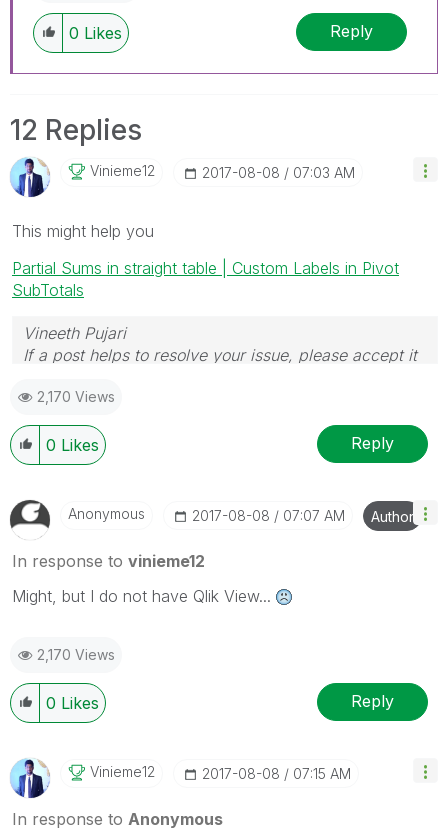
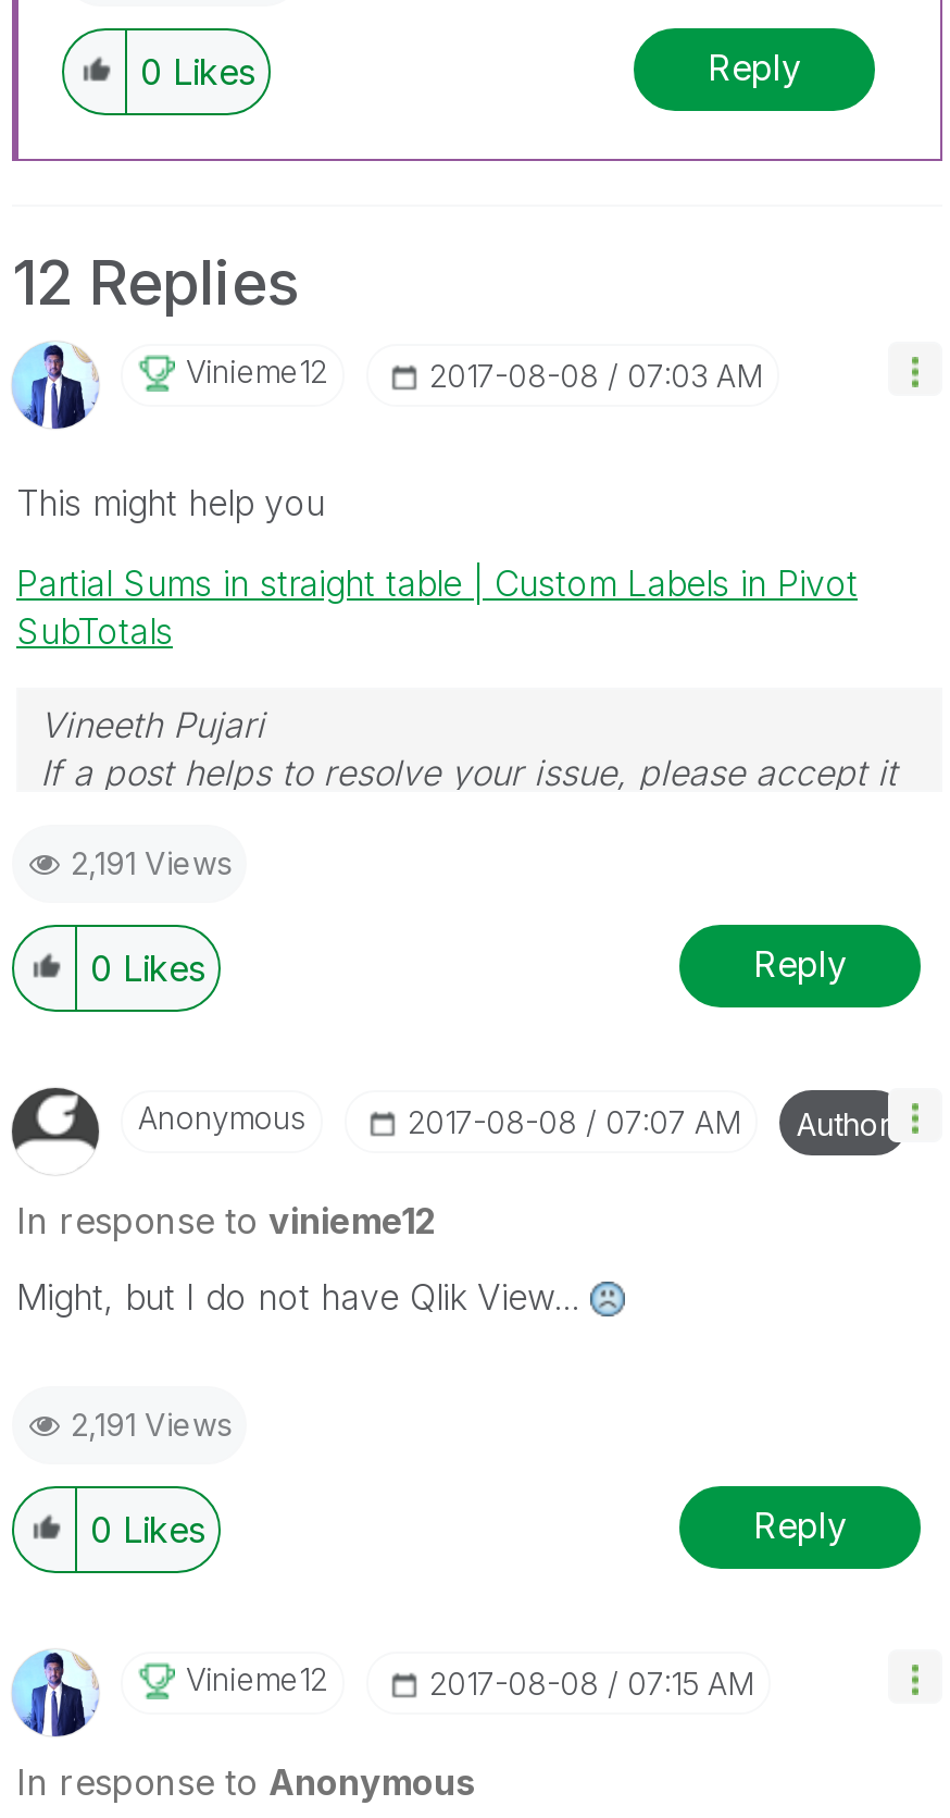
[37,387,115,404] 2,170 Views -> [71,843,232,880] 2,191 Views
[37,645,115,662] 2,170 Views -> [71,1405,232,1442] 2,191 Views

